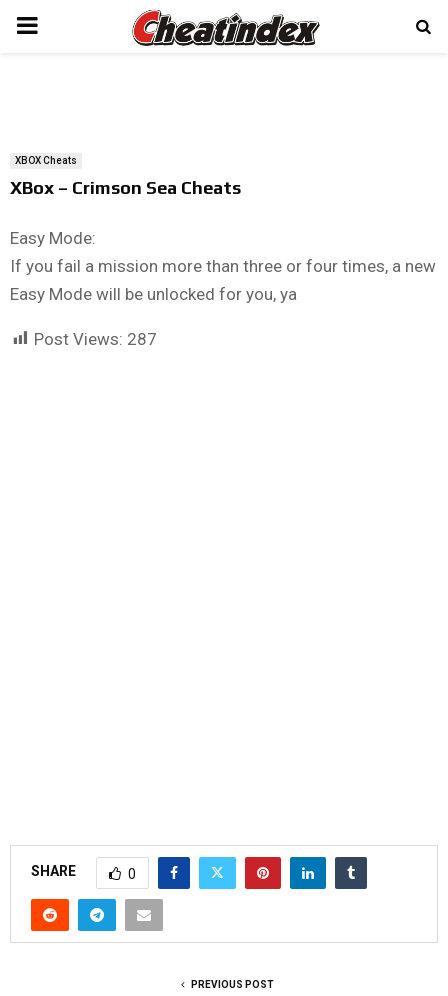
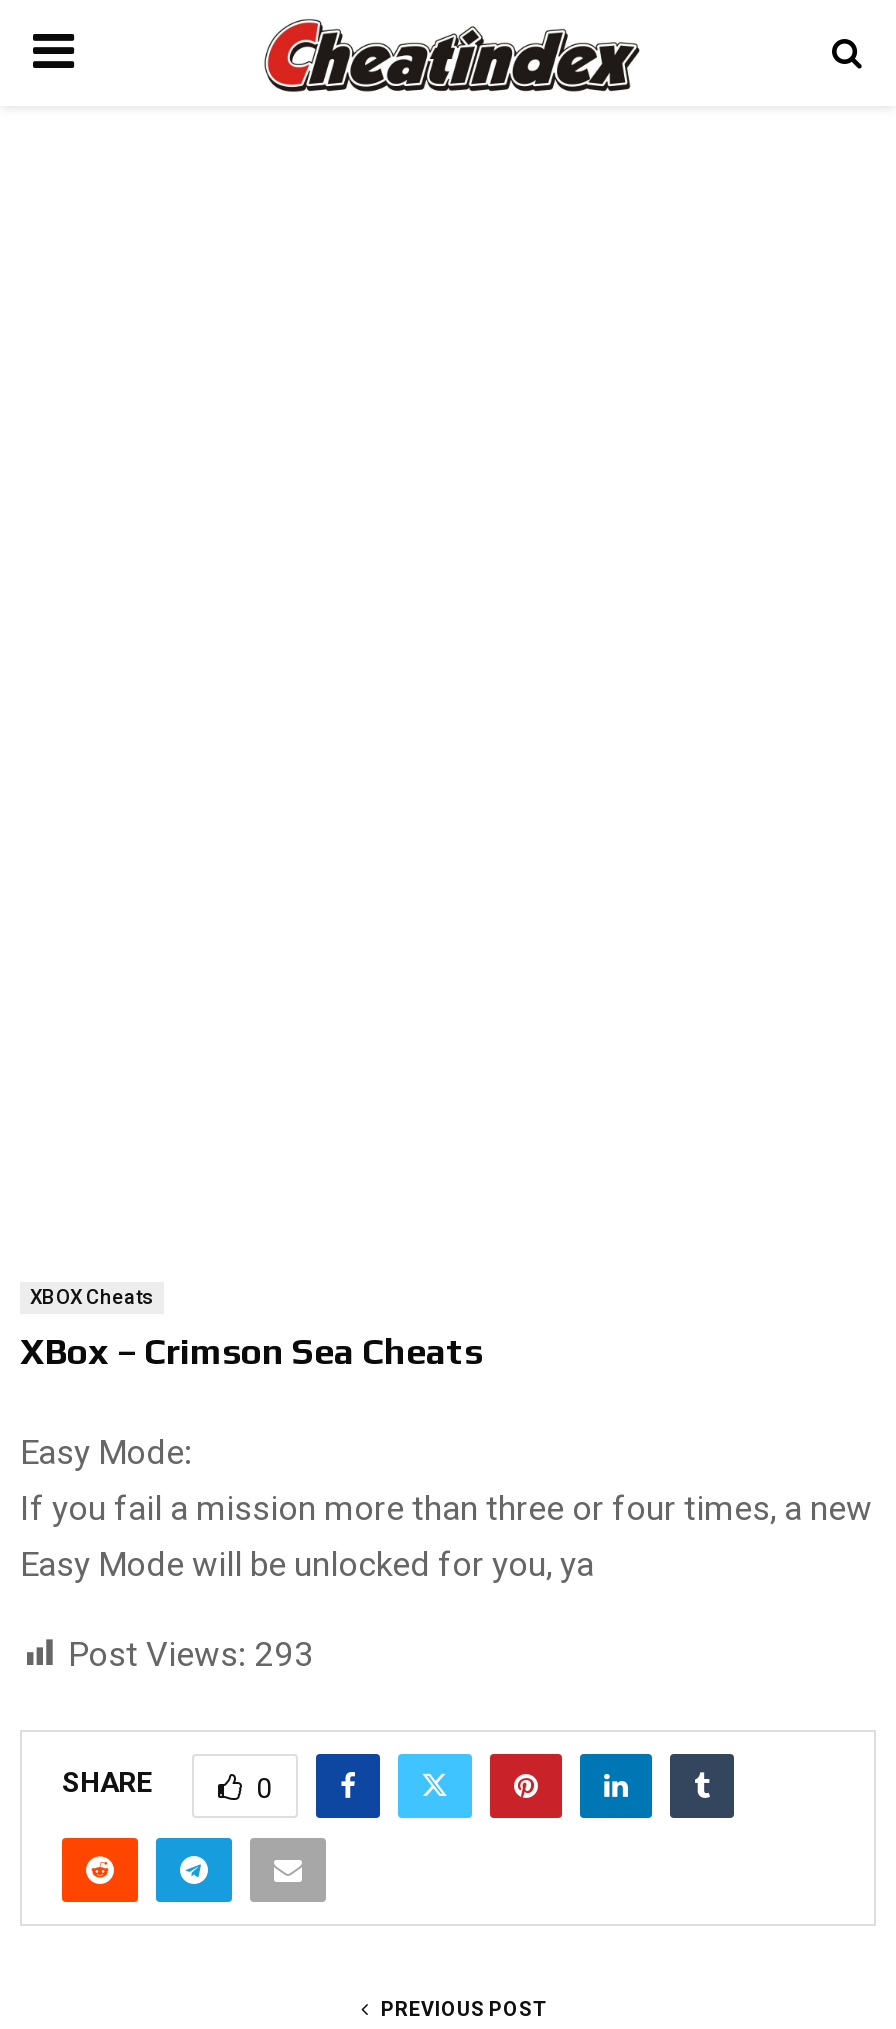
moved [10,155,436,303] -> [20,1286,872,1583]: XBOX Cheats | XBox – Crimson Sea Cheats | Easy Mode: | If you fail a mission more than three or four times, a new | Easy Mode will be unlocked for you, ya
[34,328,157,348] Post Views: 287 -> [68,1633,314,1673] Post Views: 293

